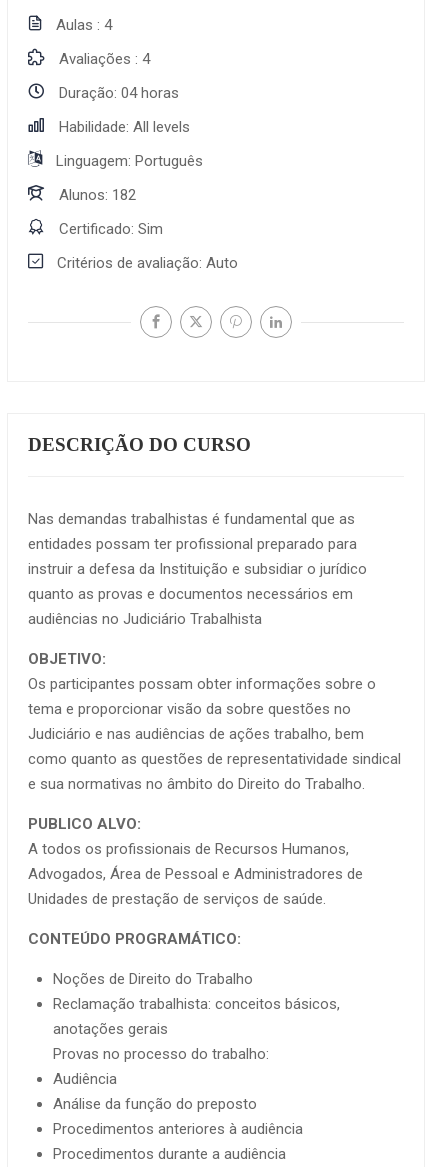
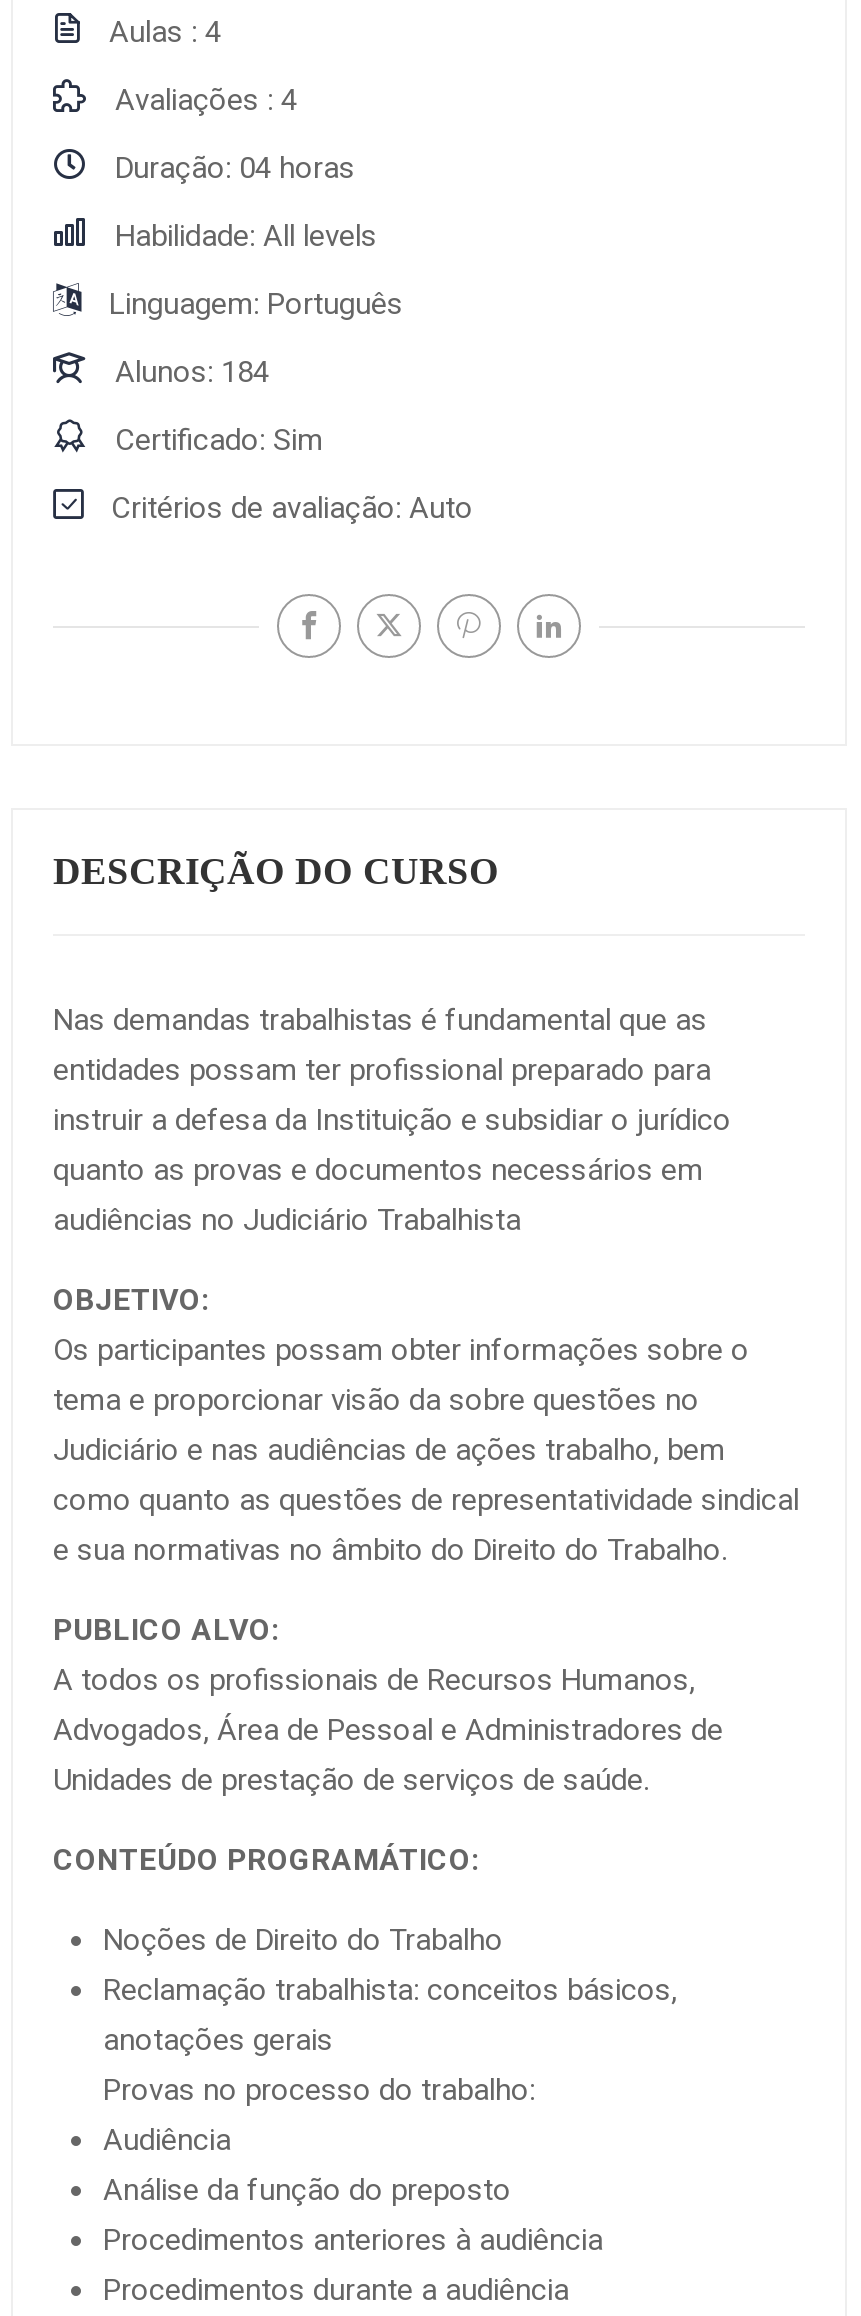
[59,186,136,204] Alunos 182 -> [115,354,269,390] Alunos 184

